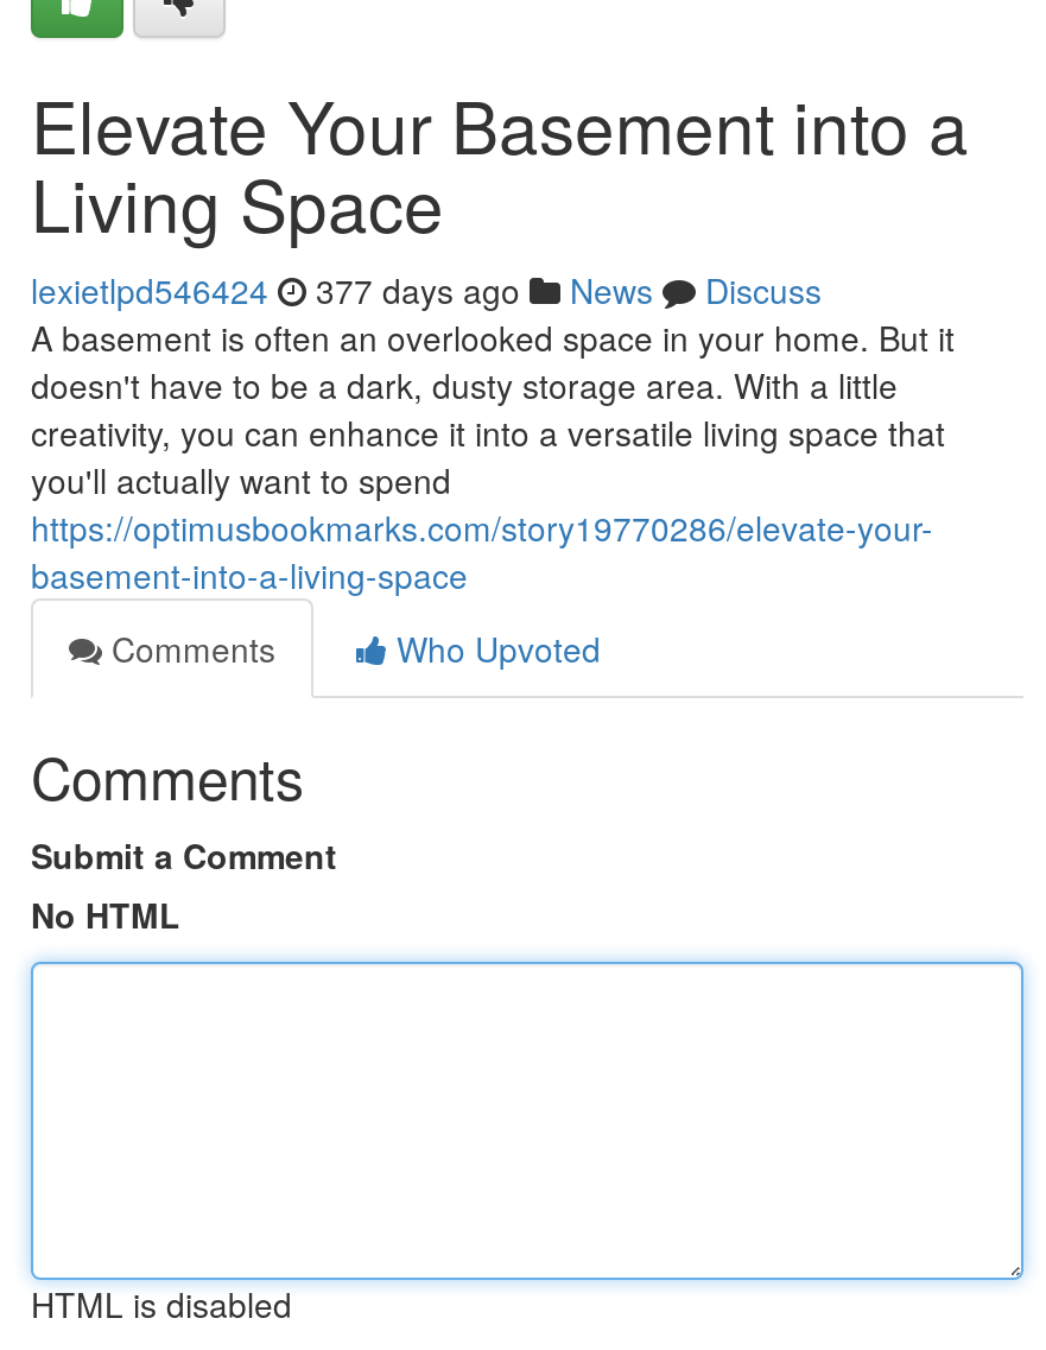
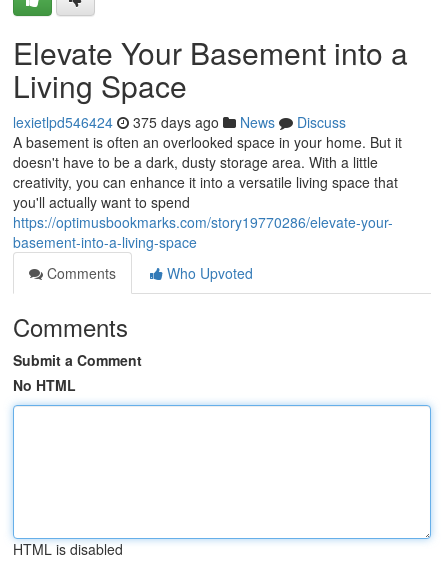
[31,266,822,313] lexietlpd546424 377 days ago News Discuss -> [13,112,346,132] lexietlpd546424 375 days ago News Discuss

